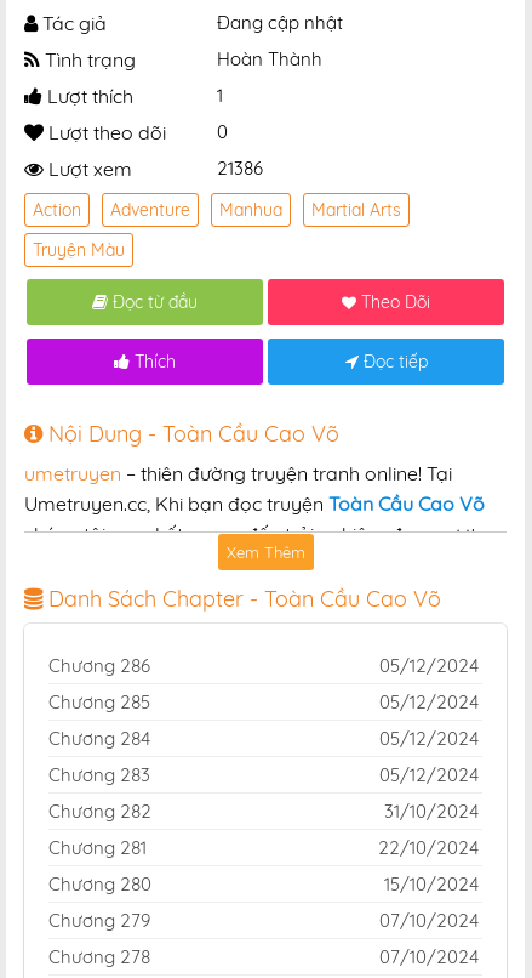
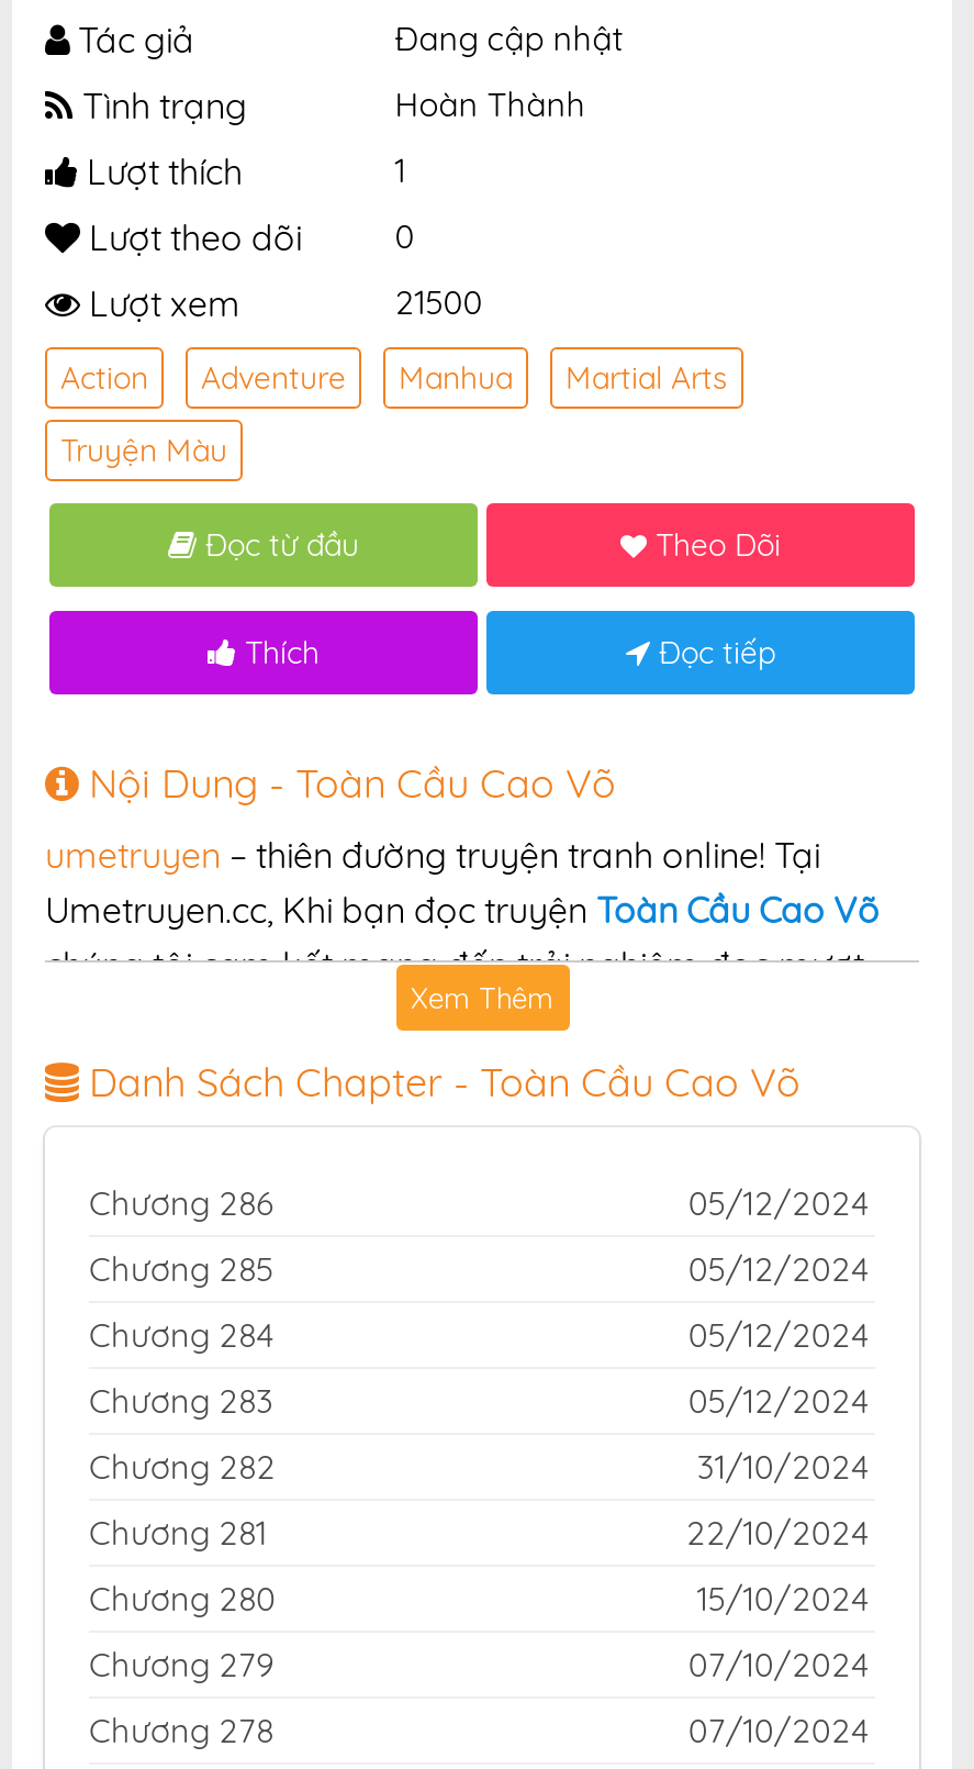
[217,157,263,180] 21386 -> [395,281,482,323] 21500

